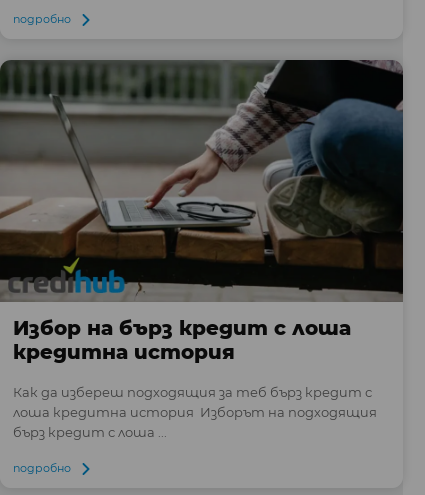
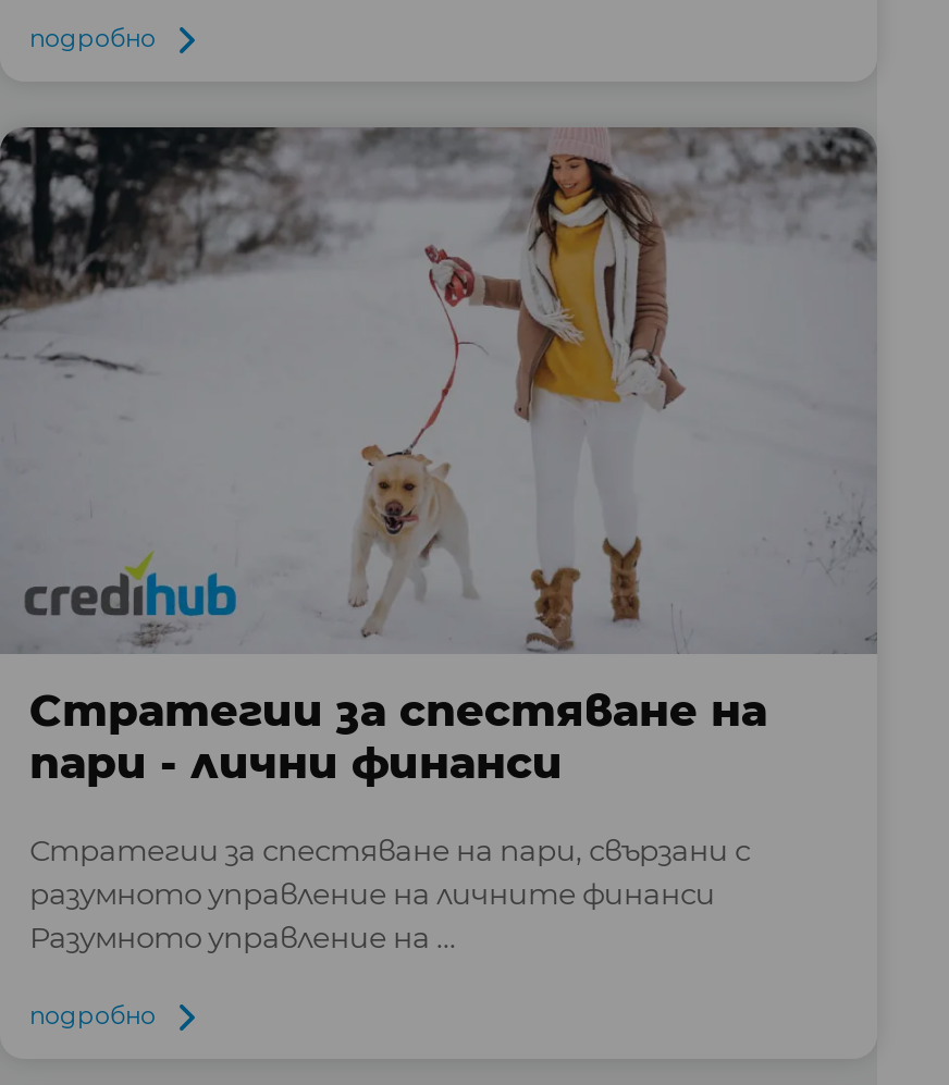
[3,60,404,364] [image] | Избор на бърз кредит с лоша | кредитна история -> [7,127,877,789] [image] | Стратегии за спестяване на | пари - лични финанси
[13,383,377,441] Как да избереш подходящия за теб бърз кредит с | лоша кредитна история Изборът на подходящия | бърз кредит с лоша ... -> [29,830,750,956] Стратегии за спестяване на пари, свързани с | разумното управление на личните финанси | Разумното управление на ...

